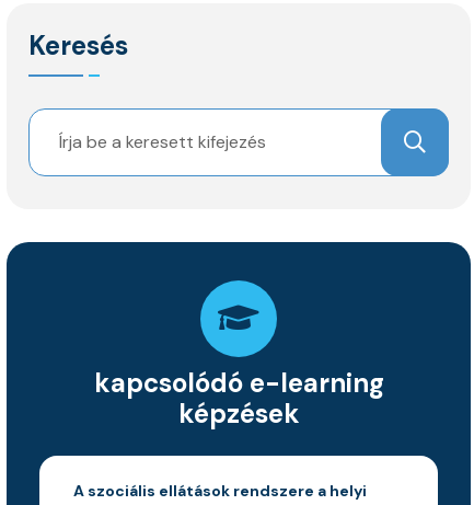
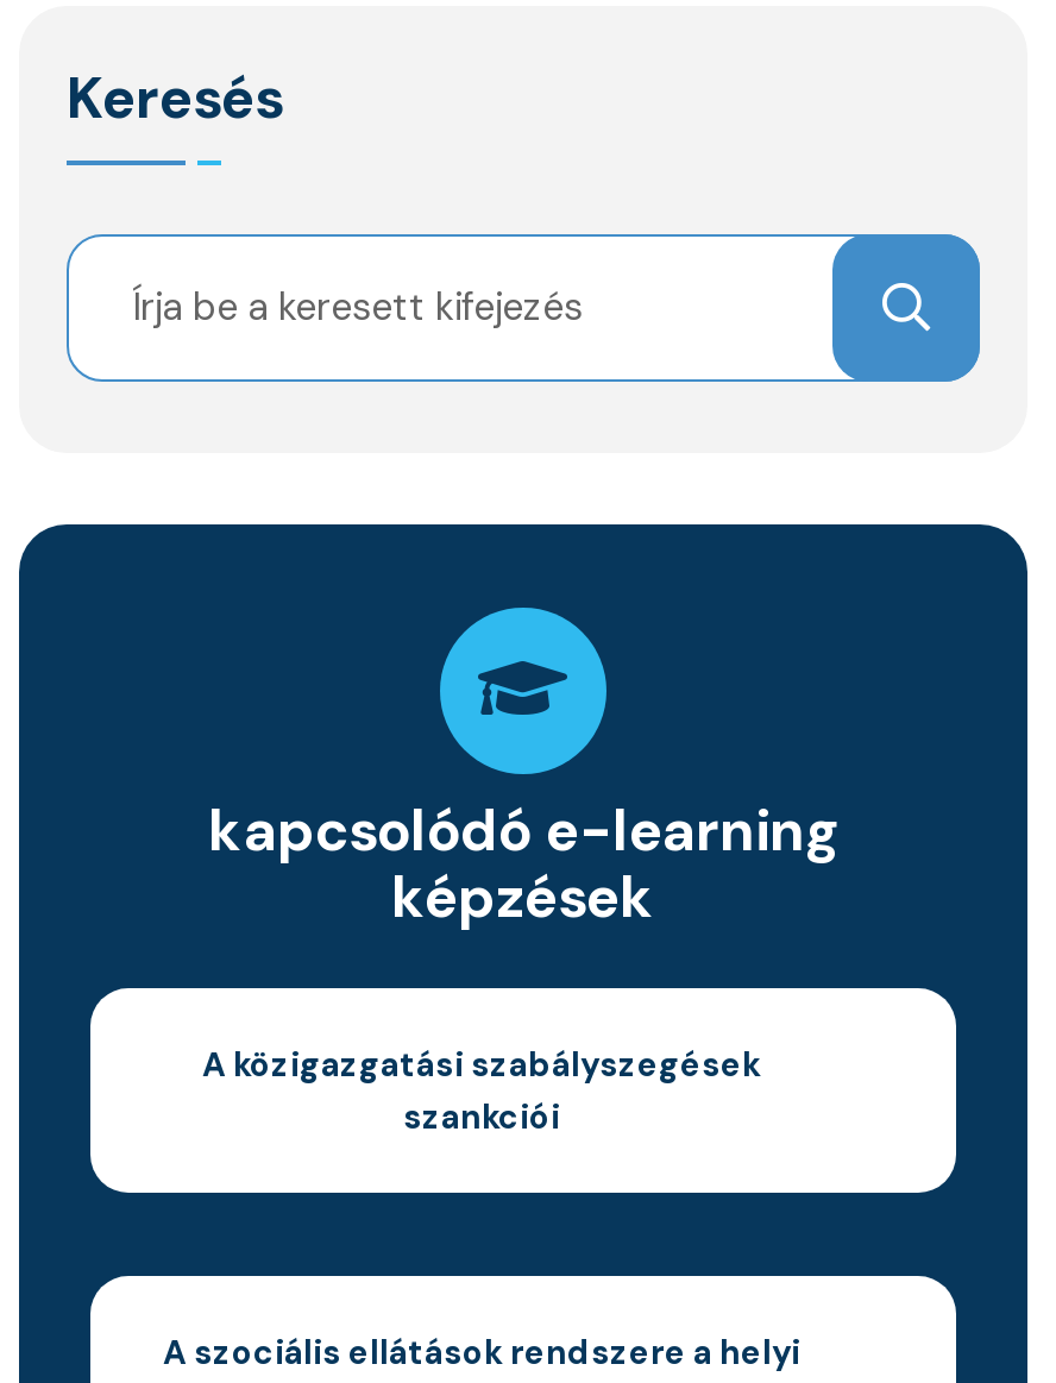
none -> [202,1044,761,1139] A közigazgatási szabályszegések | szankciói

